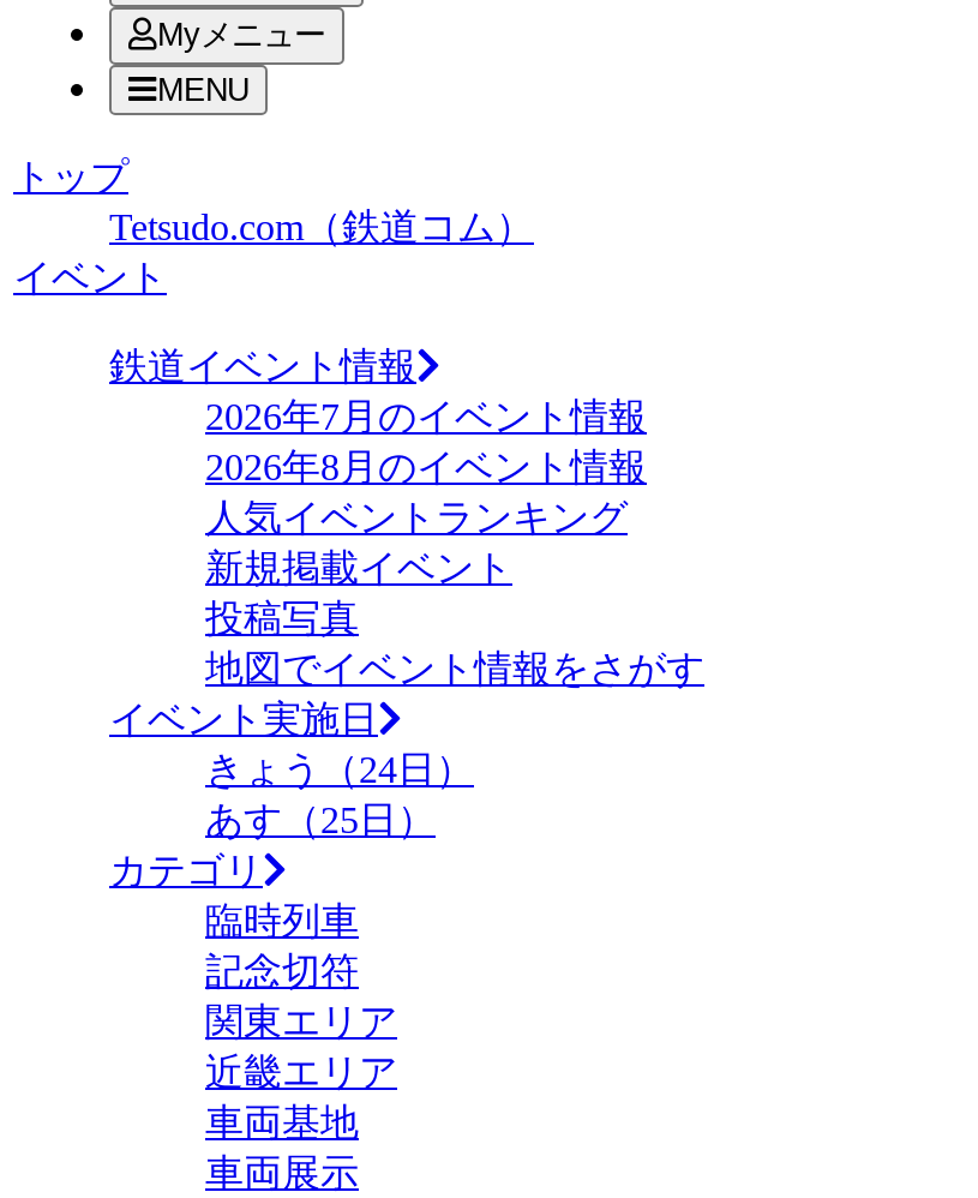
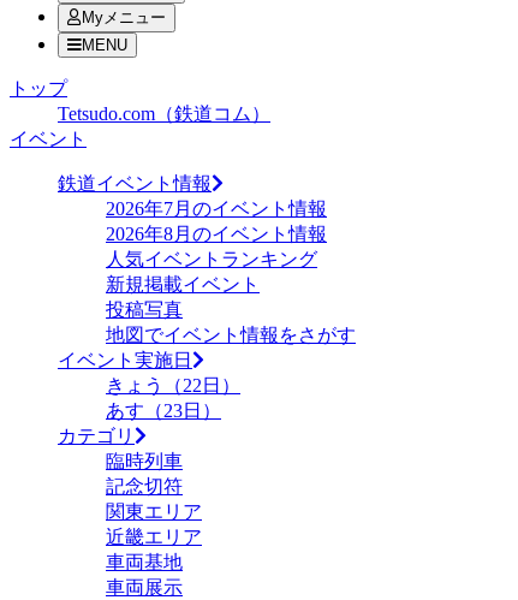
[205,749,474,790] きょう（24日） -> [106,375,240,396] きょう（22日）
[205,799,436,840] あす（25日） -> [106,400,221,421] あす（23日）

